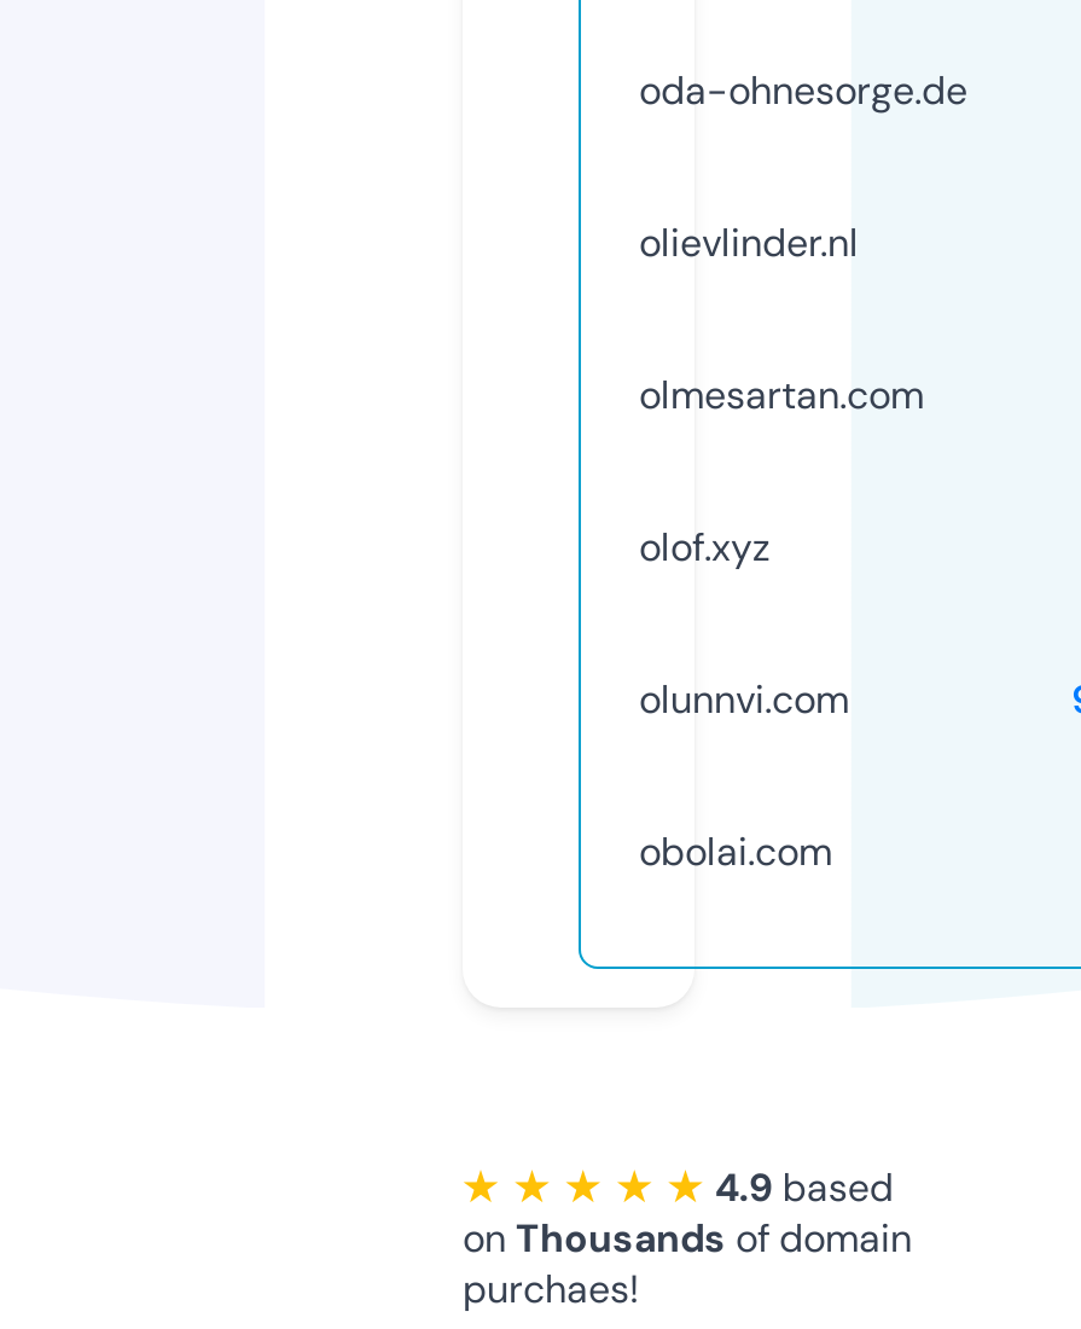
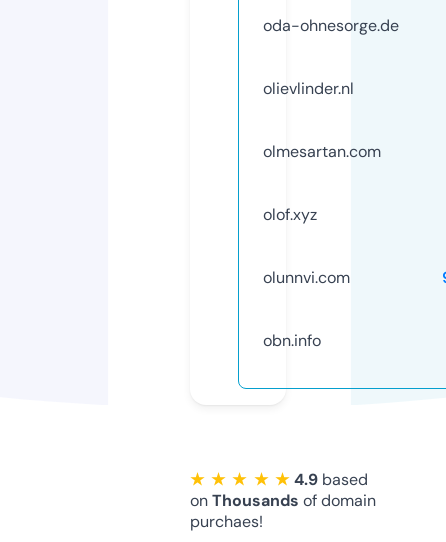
[639,826,832,877] obolai.com -> [263,330,321,351] obn.info

